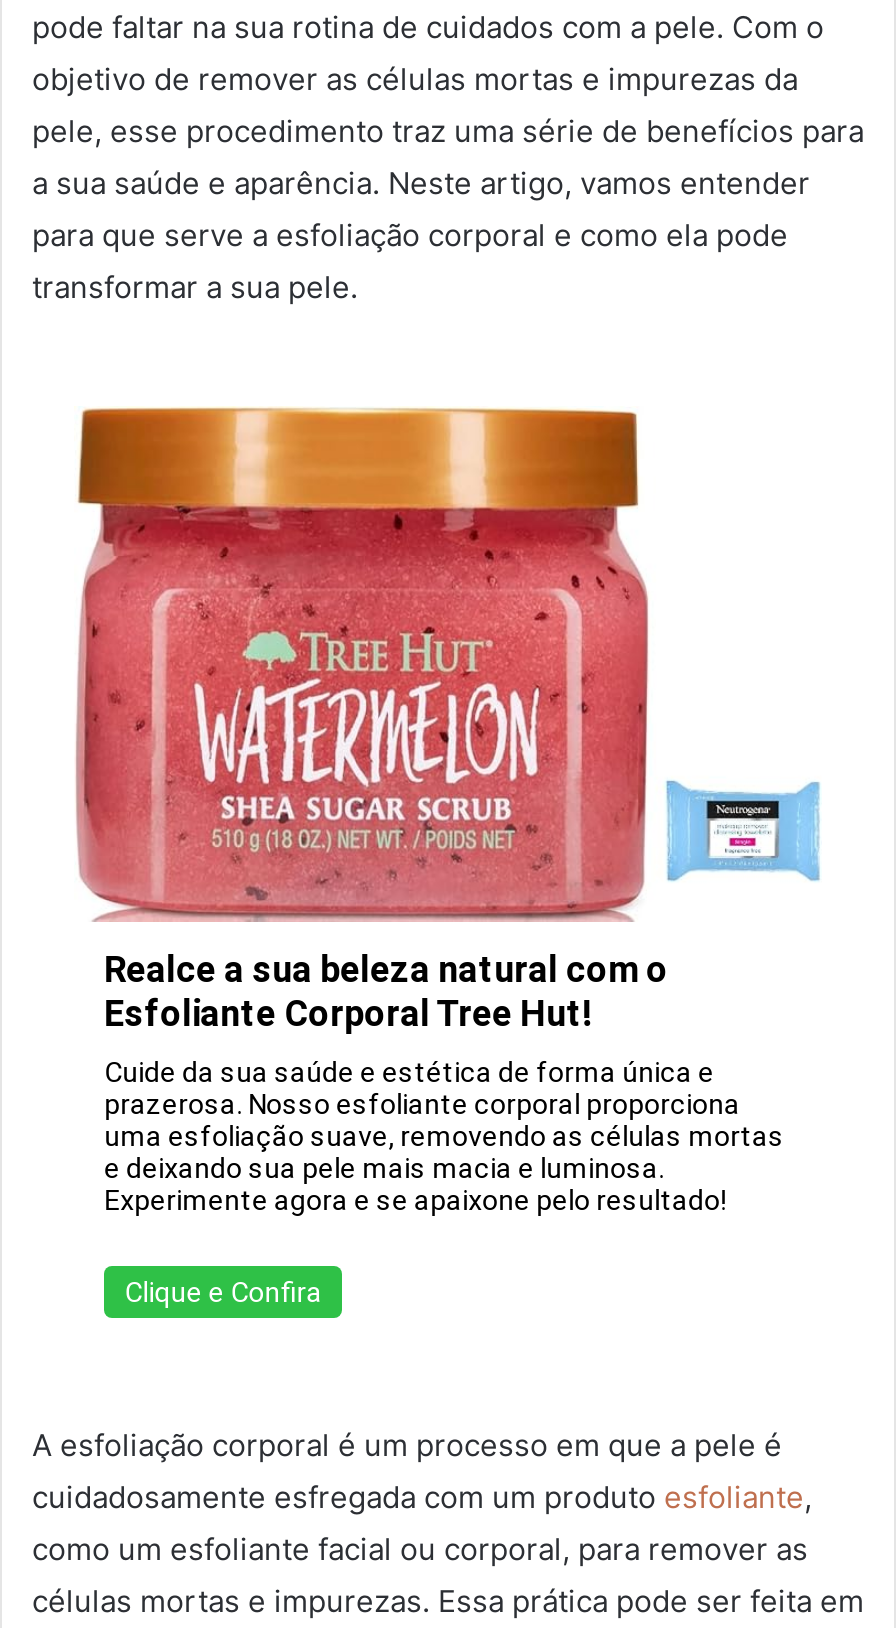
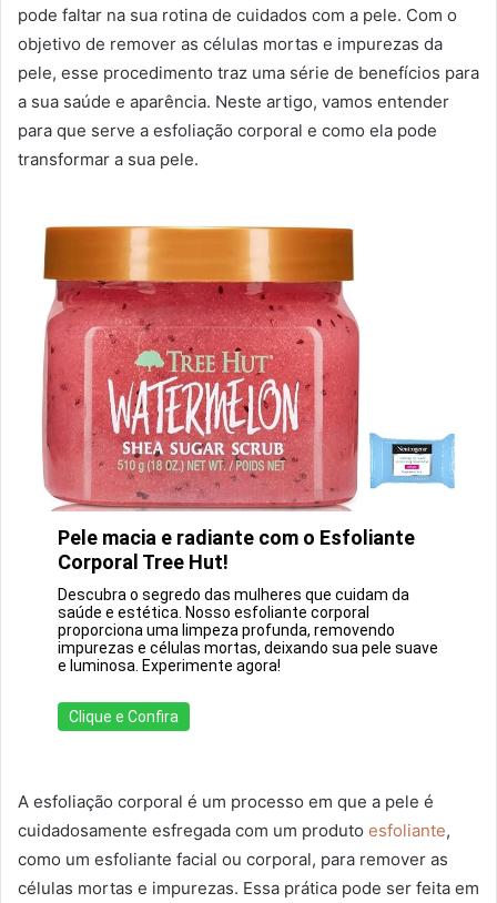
[104,948,668,1034] Realce a sua beleza natural com o | Esfoliante Corporal Tree Hut! -> [58,526,415,573] Pele macia e radiante com o Esfoliante | Corporal Tree Hut!
[104,1056,784,1216] Cuide da sua saúde e estética de forma única e | prazerosa. Nosso esfoliante corporal proporciona | uma esfoliação suave, removendo as células mortas | e deixando sua pele mais macia e luminosa. | Experimente agora e se apaixone pelo resultado! -> [58,586,438,674] Descubra o segredo das mulheres que cuidam da | saúde e estética. Nosso esfoliante corporal | proporciona uma limpeza profunda, removendo | impurezas e células mortas, deixando sua pele suave | e luminosa. Experimente agora!

